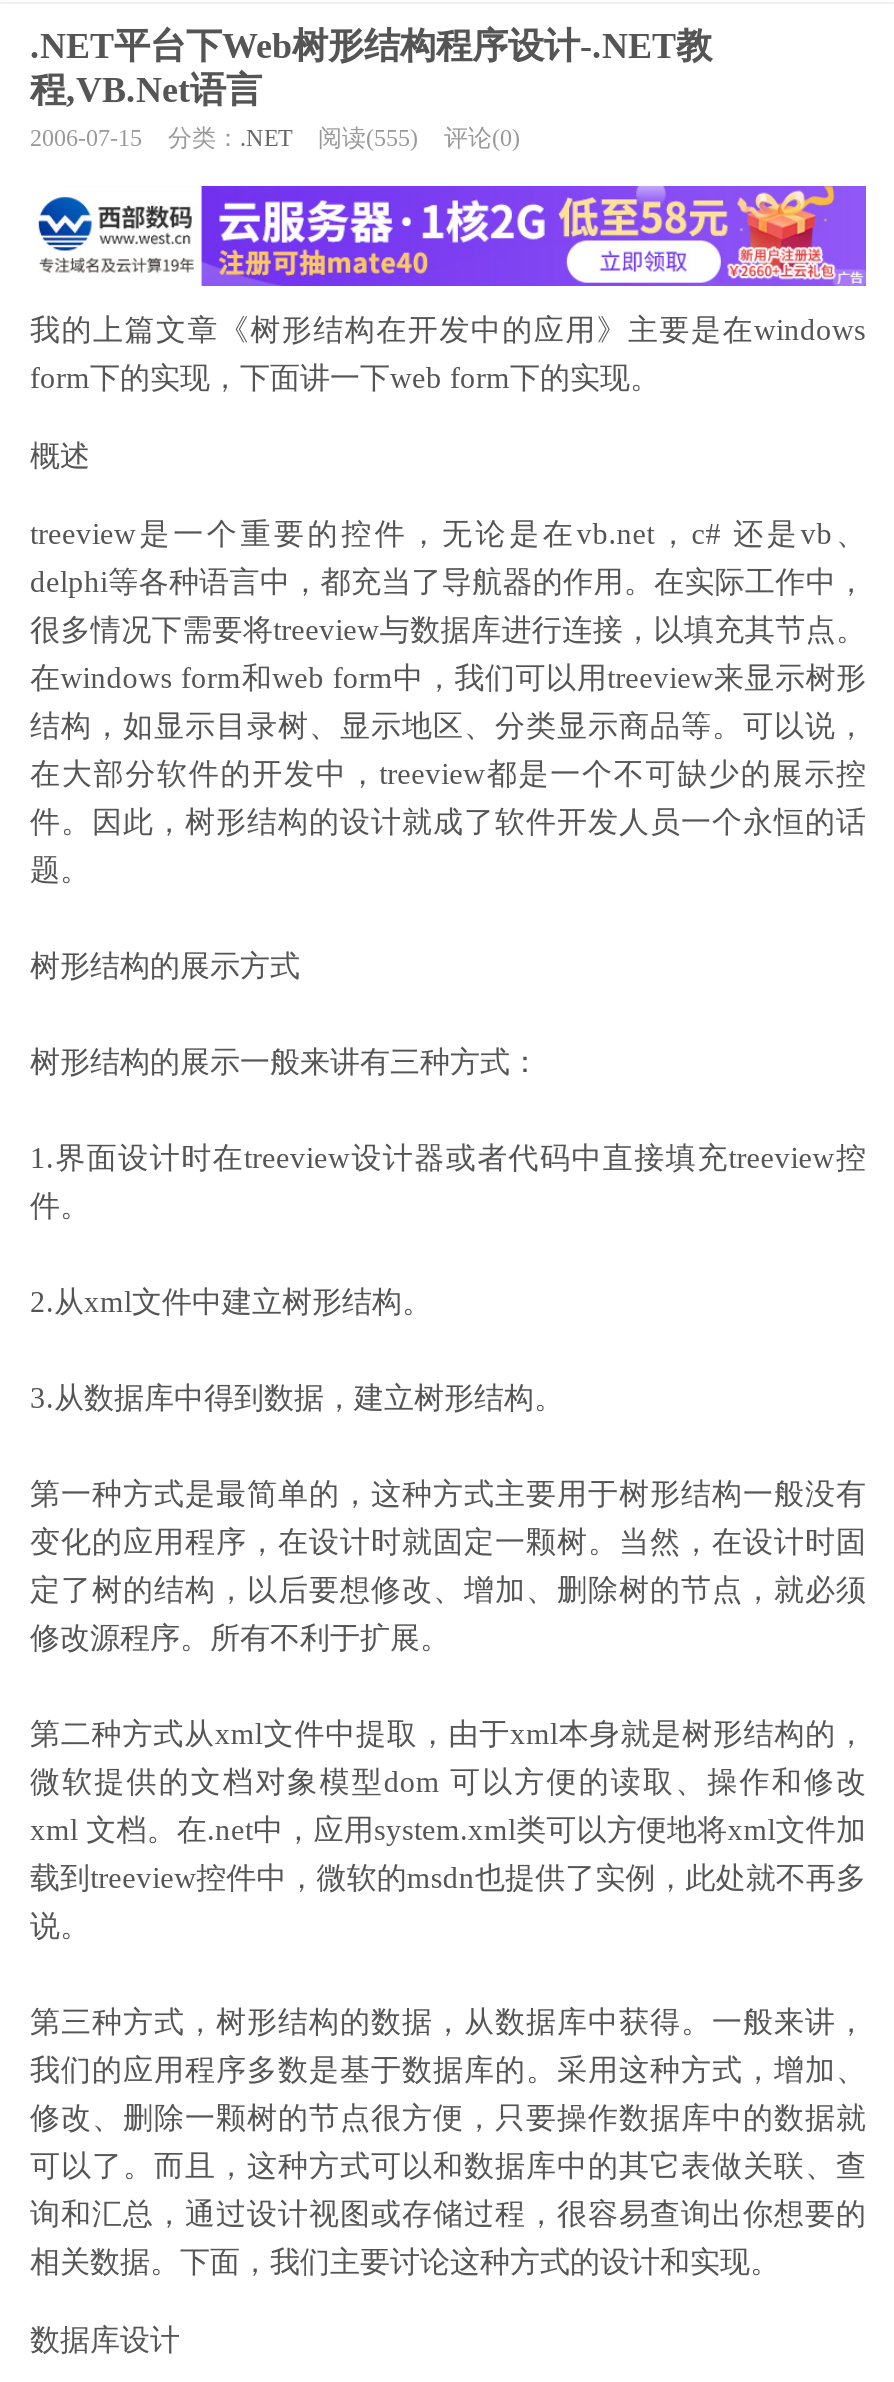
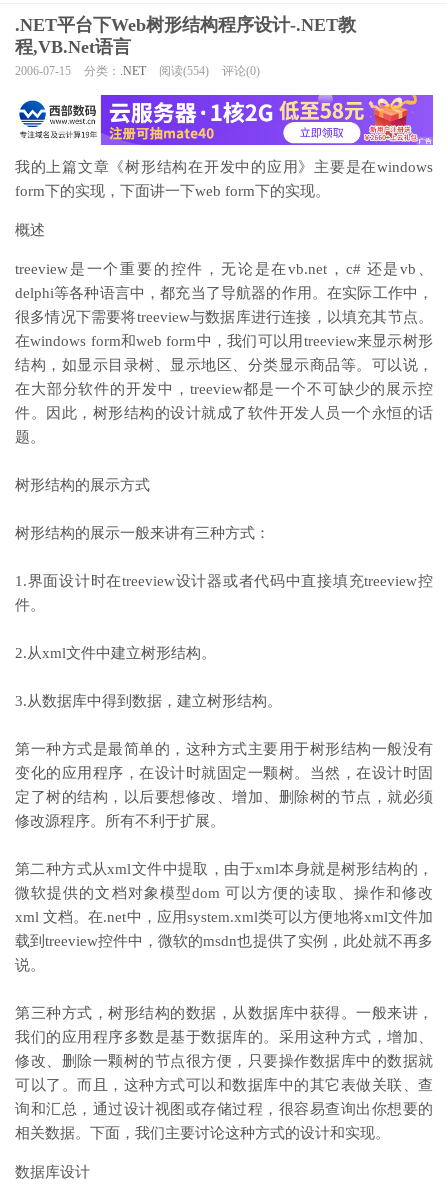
[30,124,520,152] 2006-07-15 分类：.NET 阅读(555) 评论(0) -> [15,64,260,78] 2006-07-15 分类：.NET 阅读(554) 评论(0)

